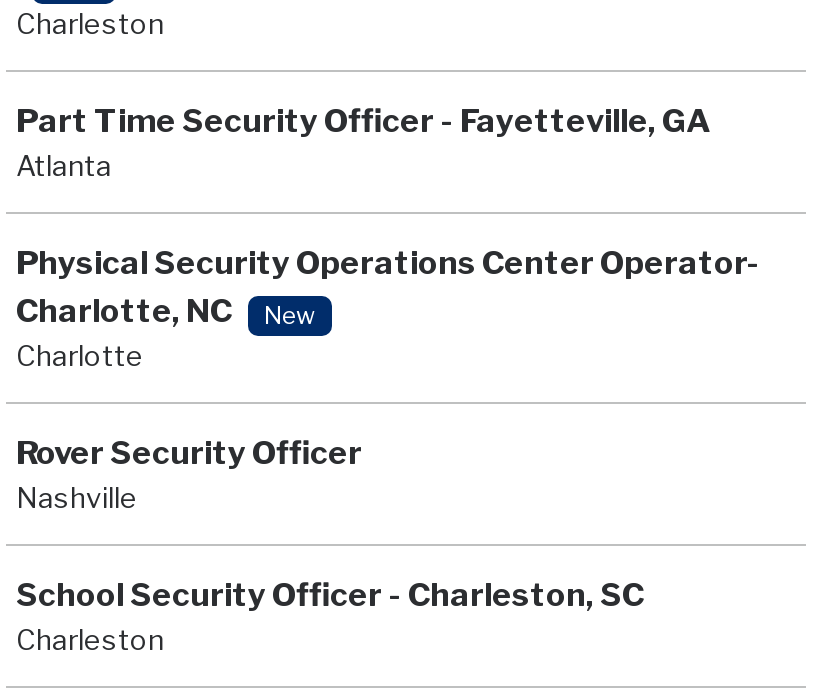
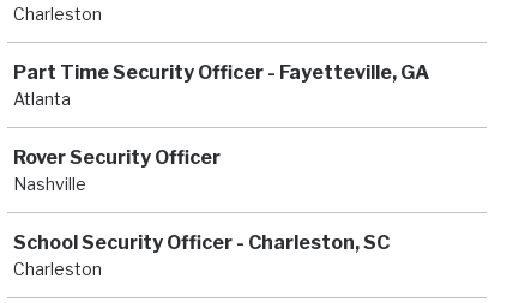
[16,244,760,372] Physical Security Operations Center Operator- | Charlotte, NC | New | Charlotte -> none

